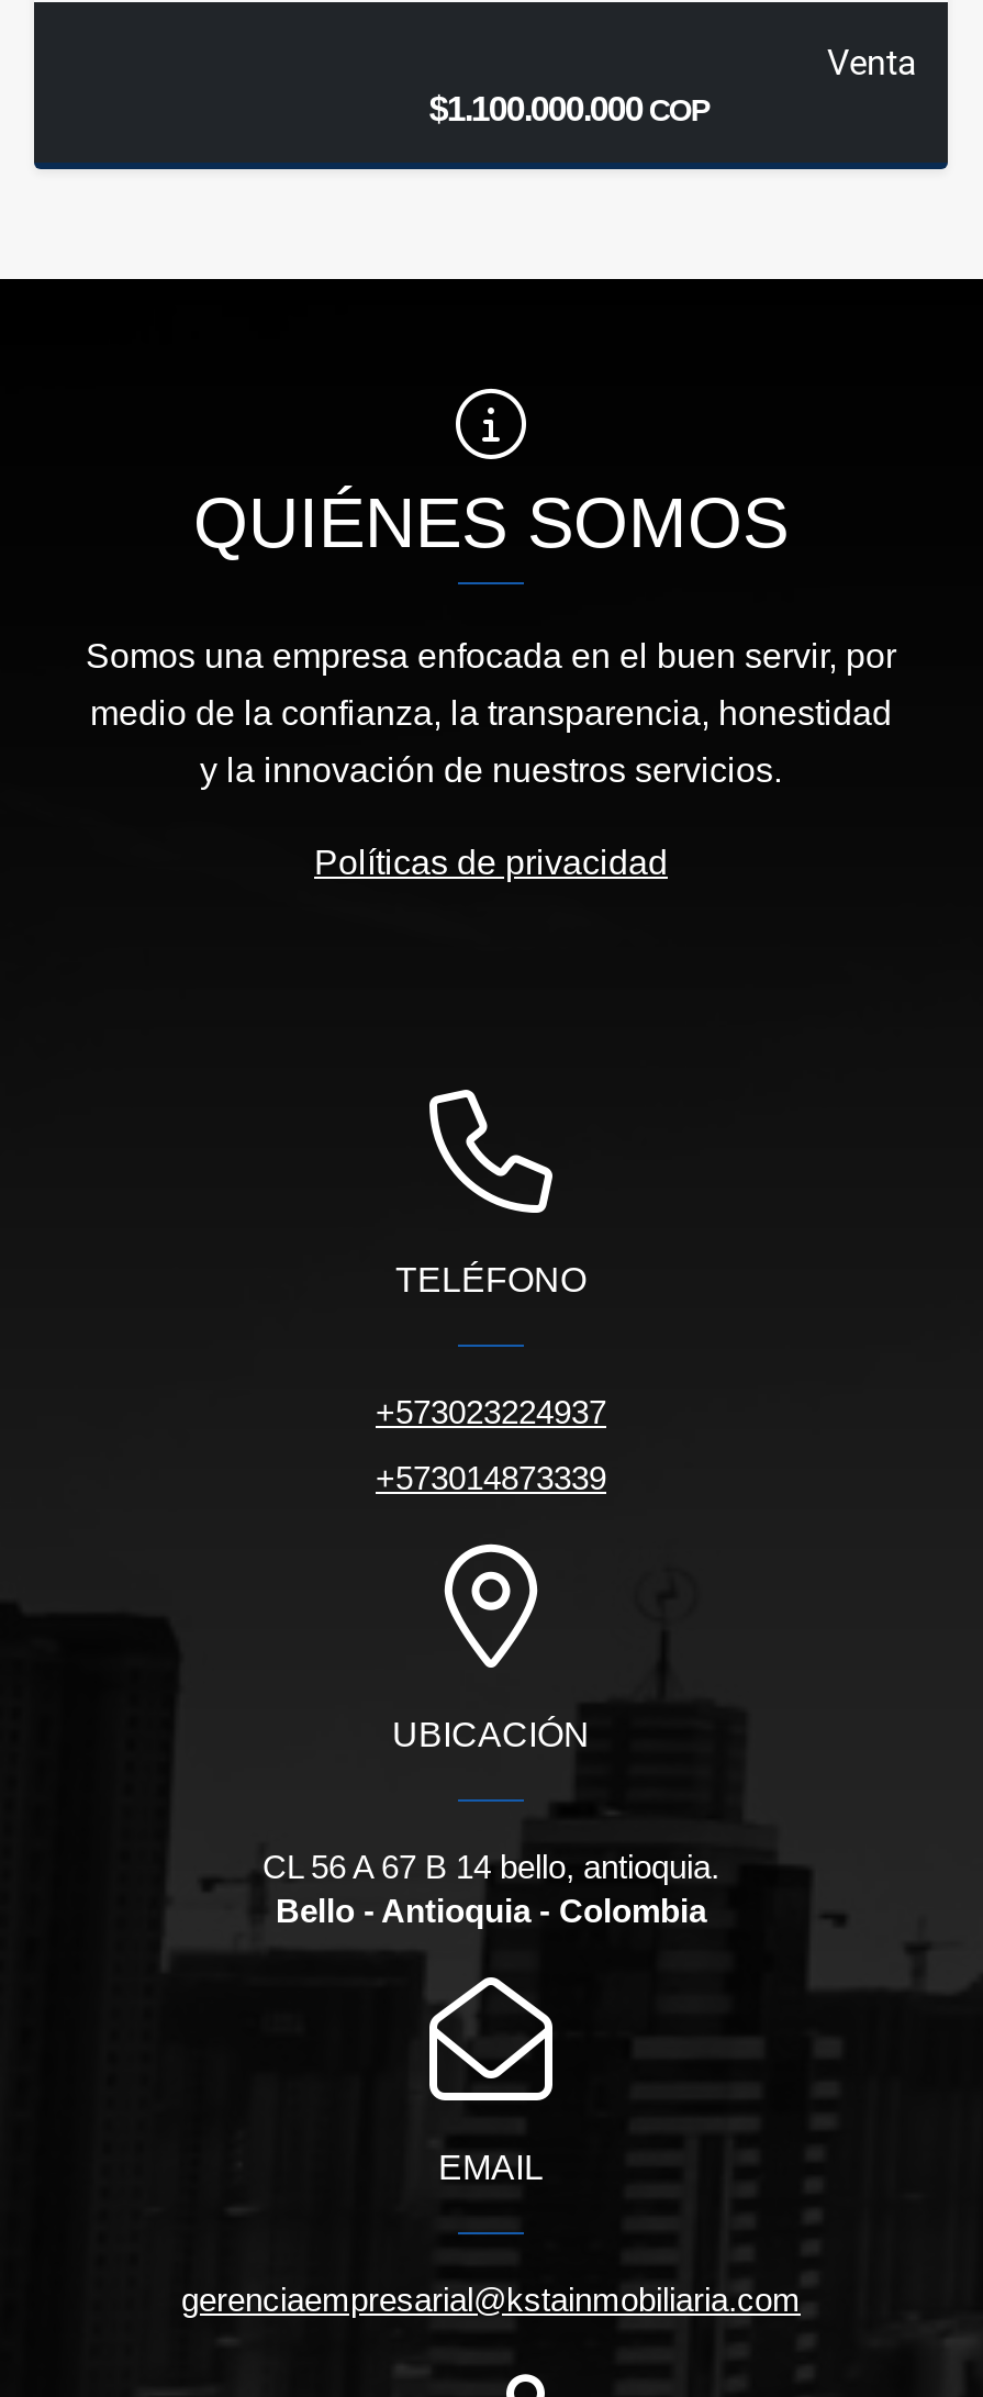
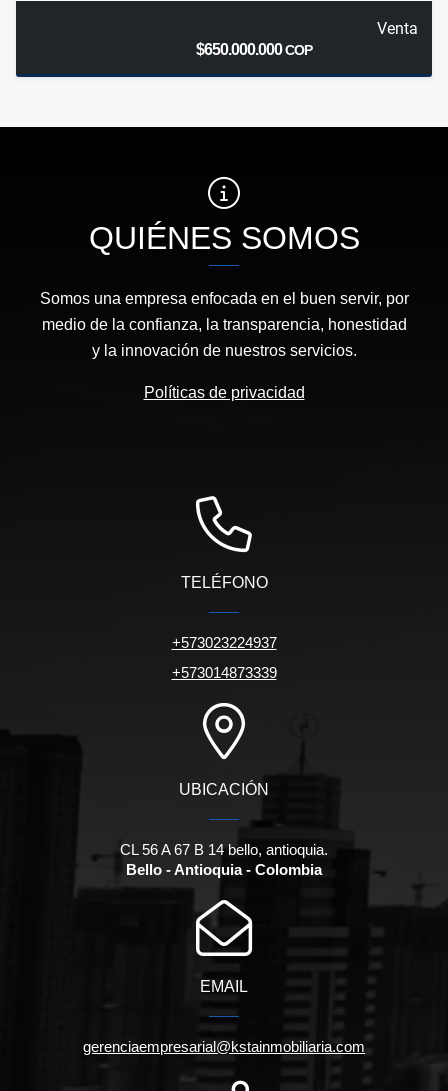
[429,91,708,128] $1.100.000.000 COP -> [196,41,312,58] $650.000.000 COP

